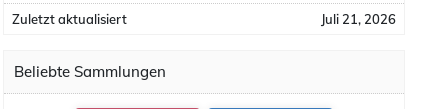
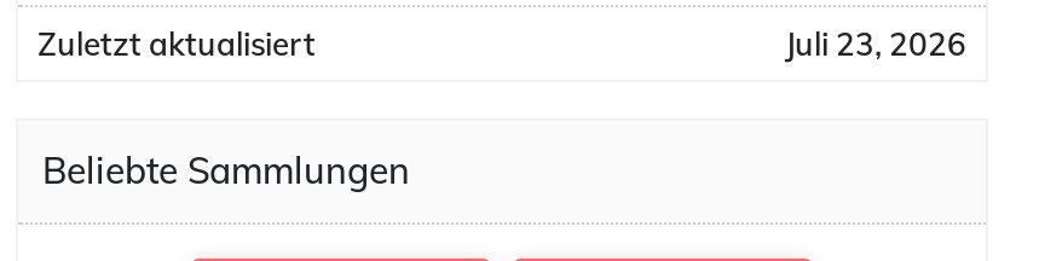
[321,11,396,27] Juli 21, 2026 -> [785,24,966,63] Juli 23, 2026

